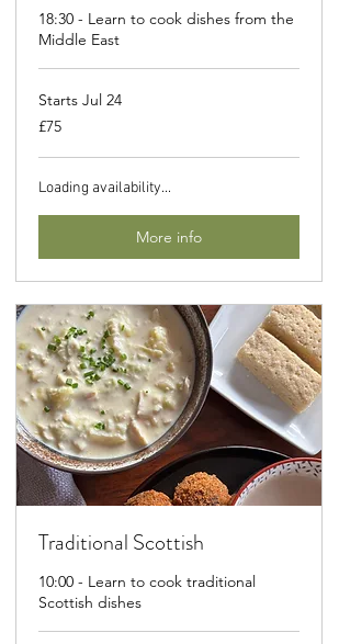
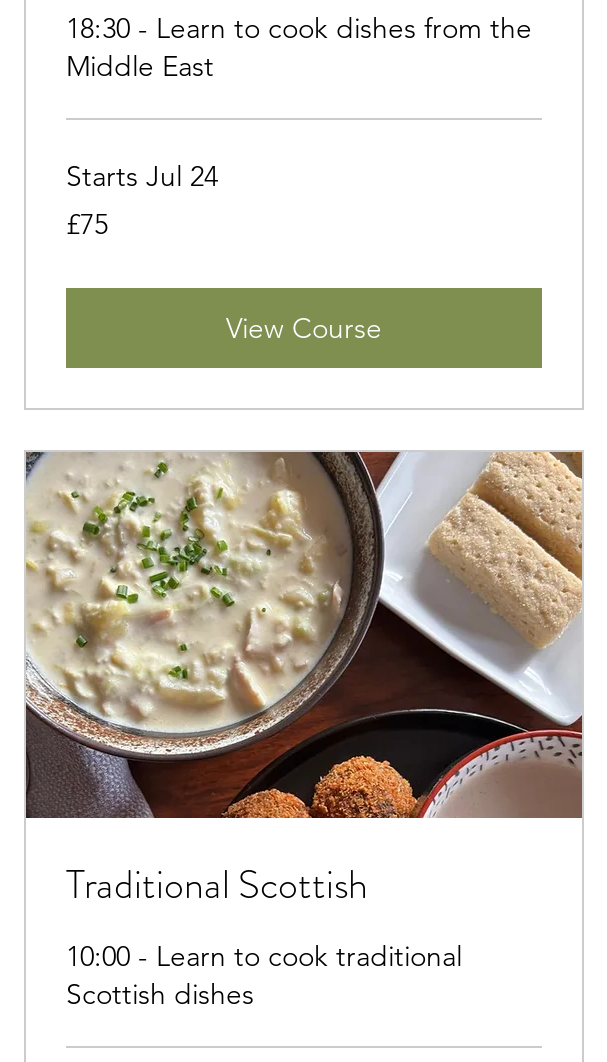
[38,178,202,247] Loading availability... | More info -> [226,309,382,345] View Course

